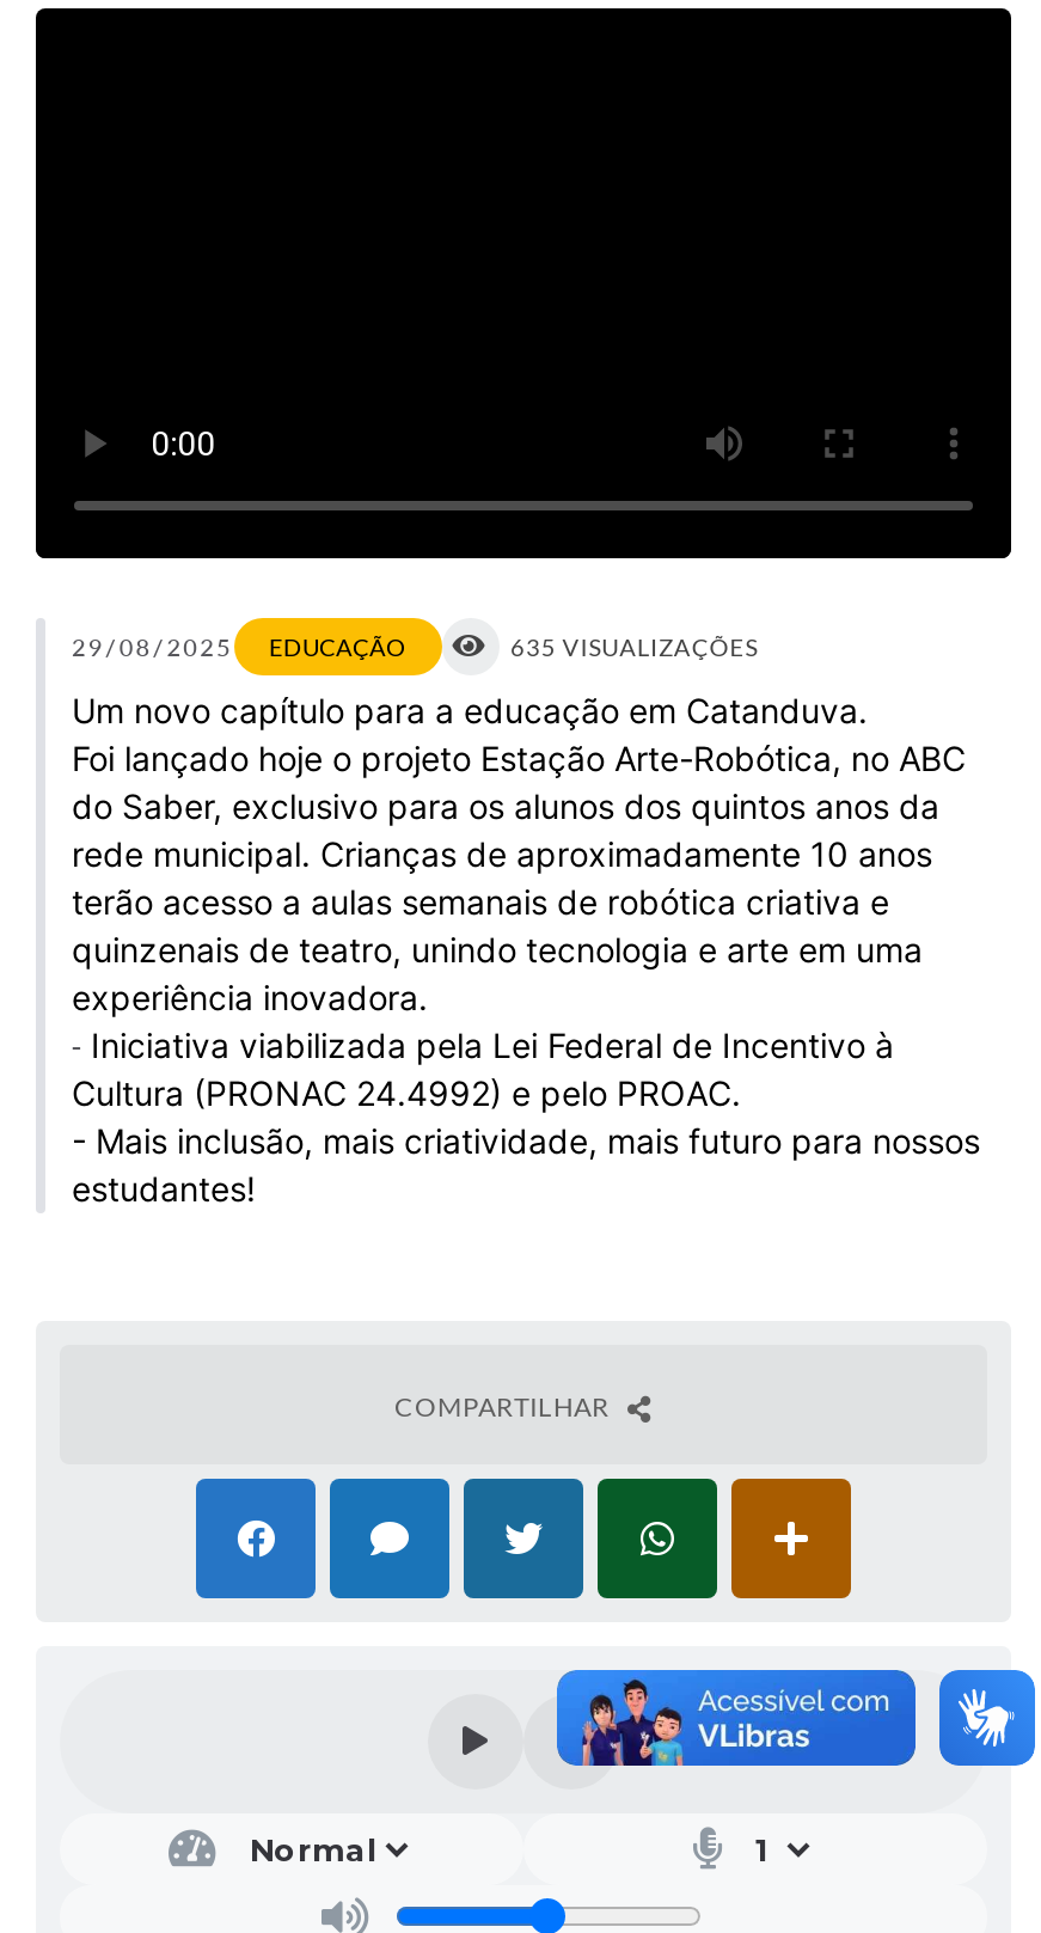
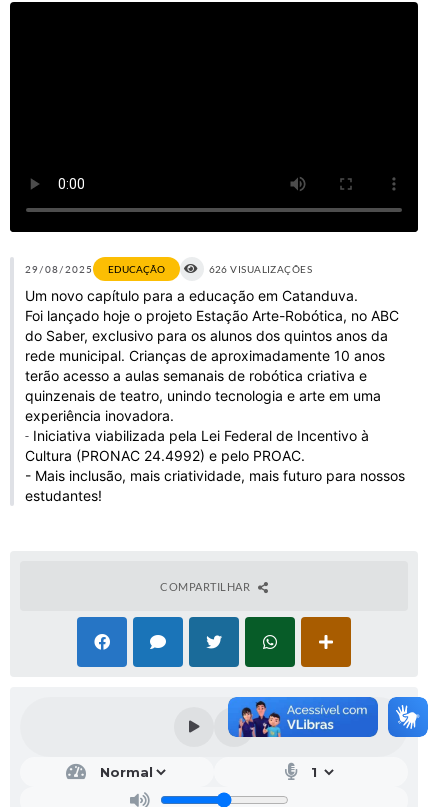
[510,632,758,660] 635 VISUALIZAÇÕES -> [208,263,312,275] 626 VISUALIZAÇÕES

